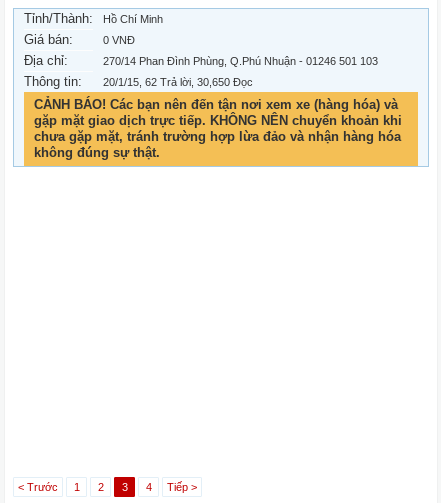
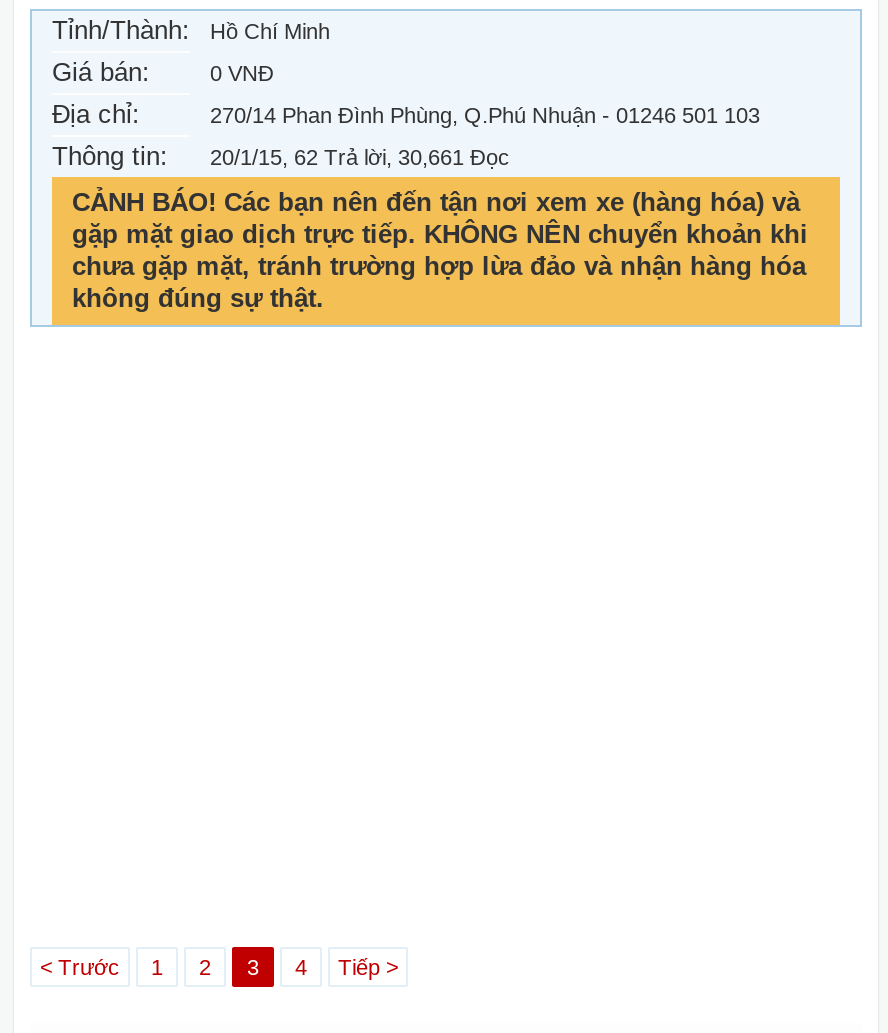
[24,74,253,89] Thông tin: 20/1/15, 62 Trả lời, 30,650 Đọc -> [52,141,510,171] Thông tin: 20/1/15, 62 Trả lời, 30,661 Đọc

